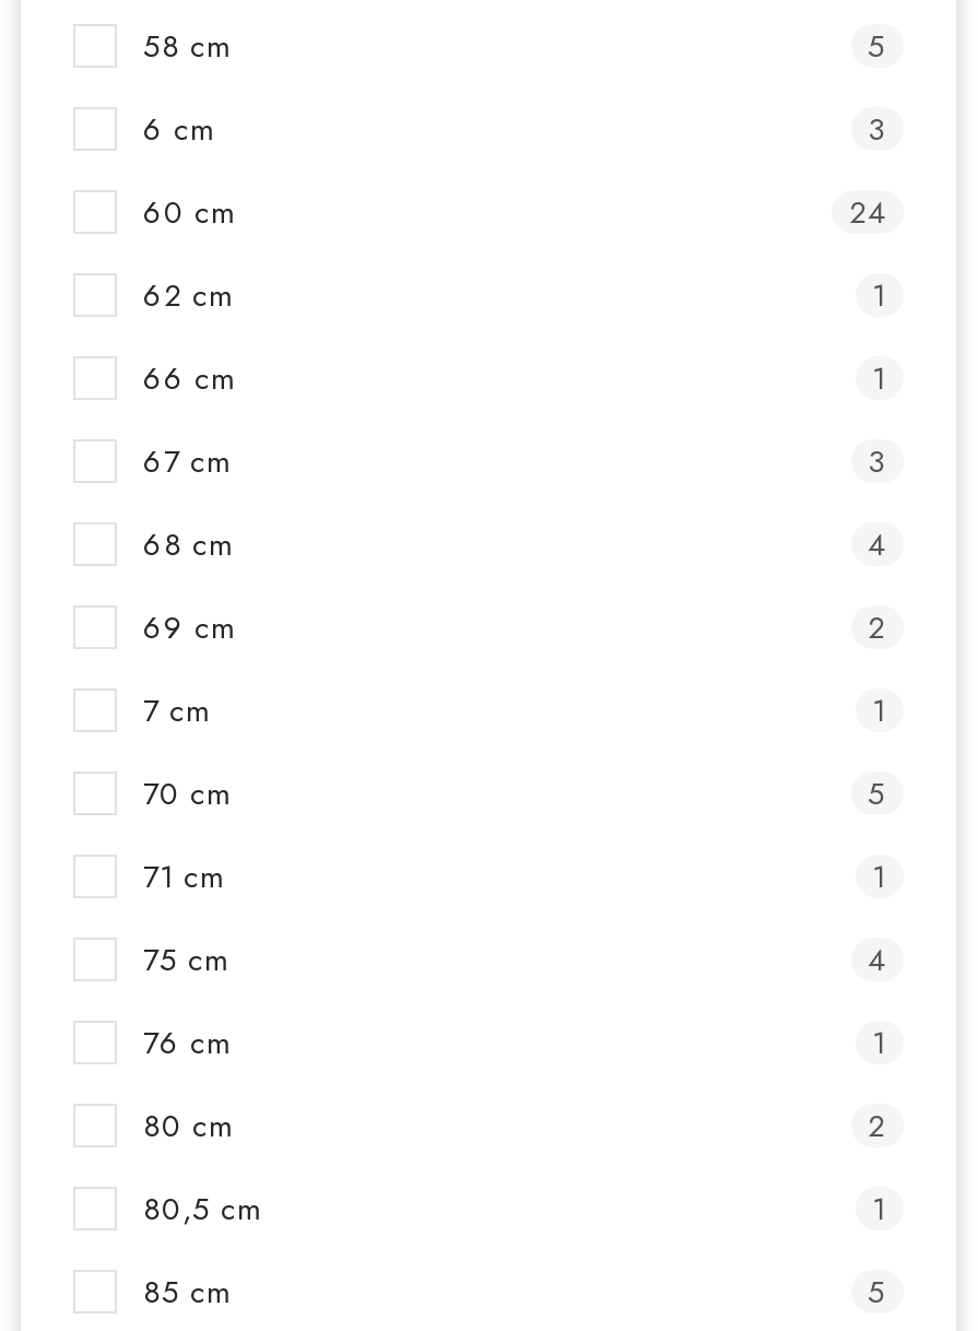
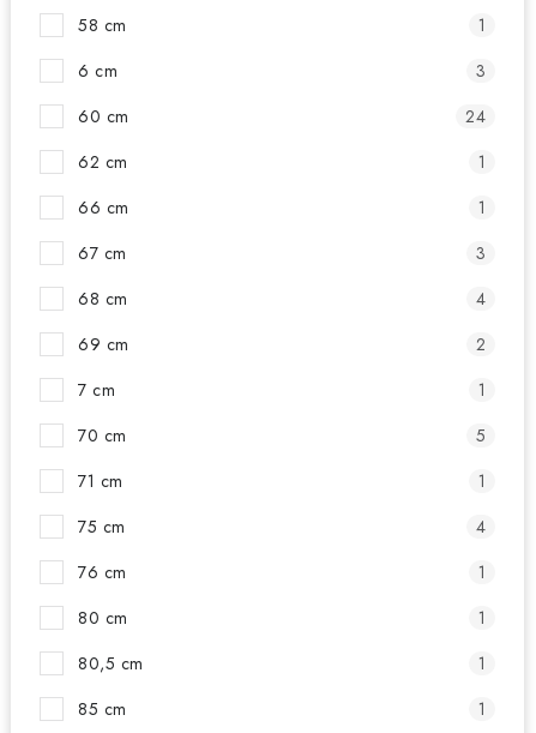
[868,24,886,68] 5 -> [478,13,486,37] 1
[868,1104,886,1147] 2 -> [478,606,486,630] 1
[868,1270,886,1314] 5 -> [478,697,486,721] 1

